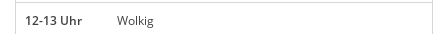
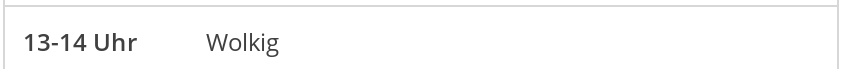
[25,12,82,29] 12-13 Uhr -> [23,25,137,59] 13-14 Uhr

